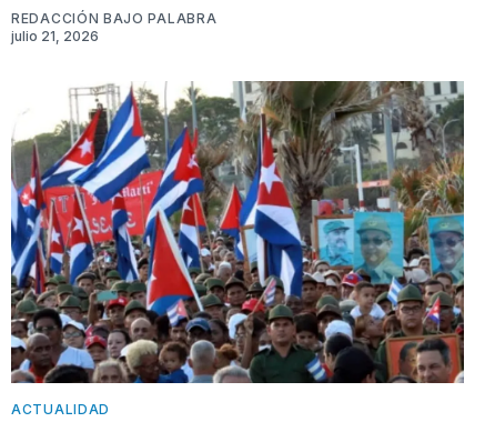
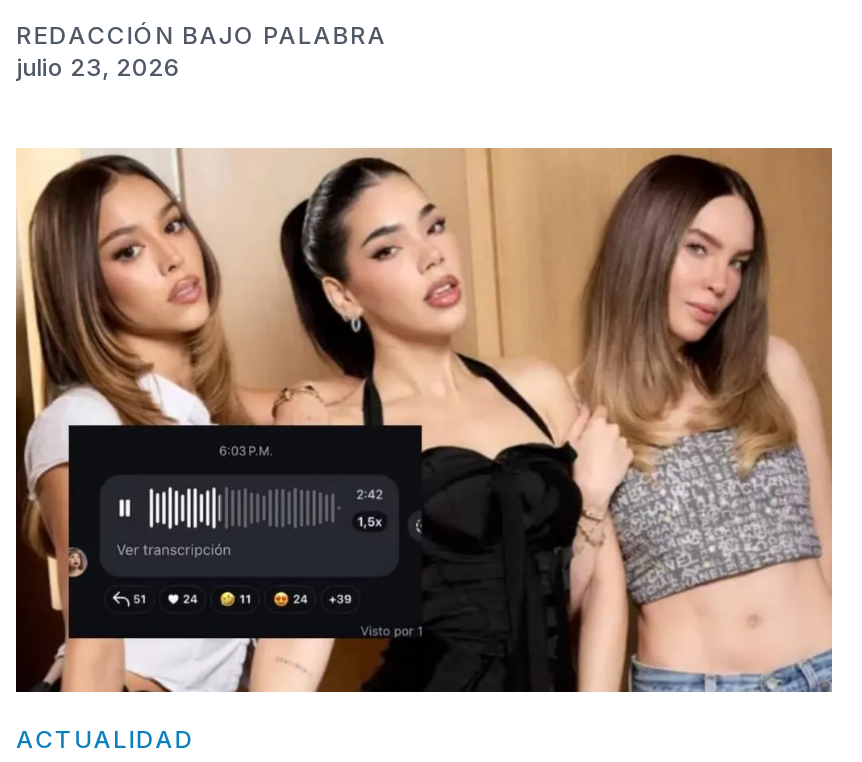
[11,28,99,44] julio 21, 2026 -> [16,52,180,82] julio 23, 2026
[10,80,465,384] [image] -> [14,146,834,694] [image]

